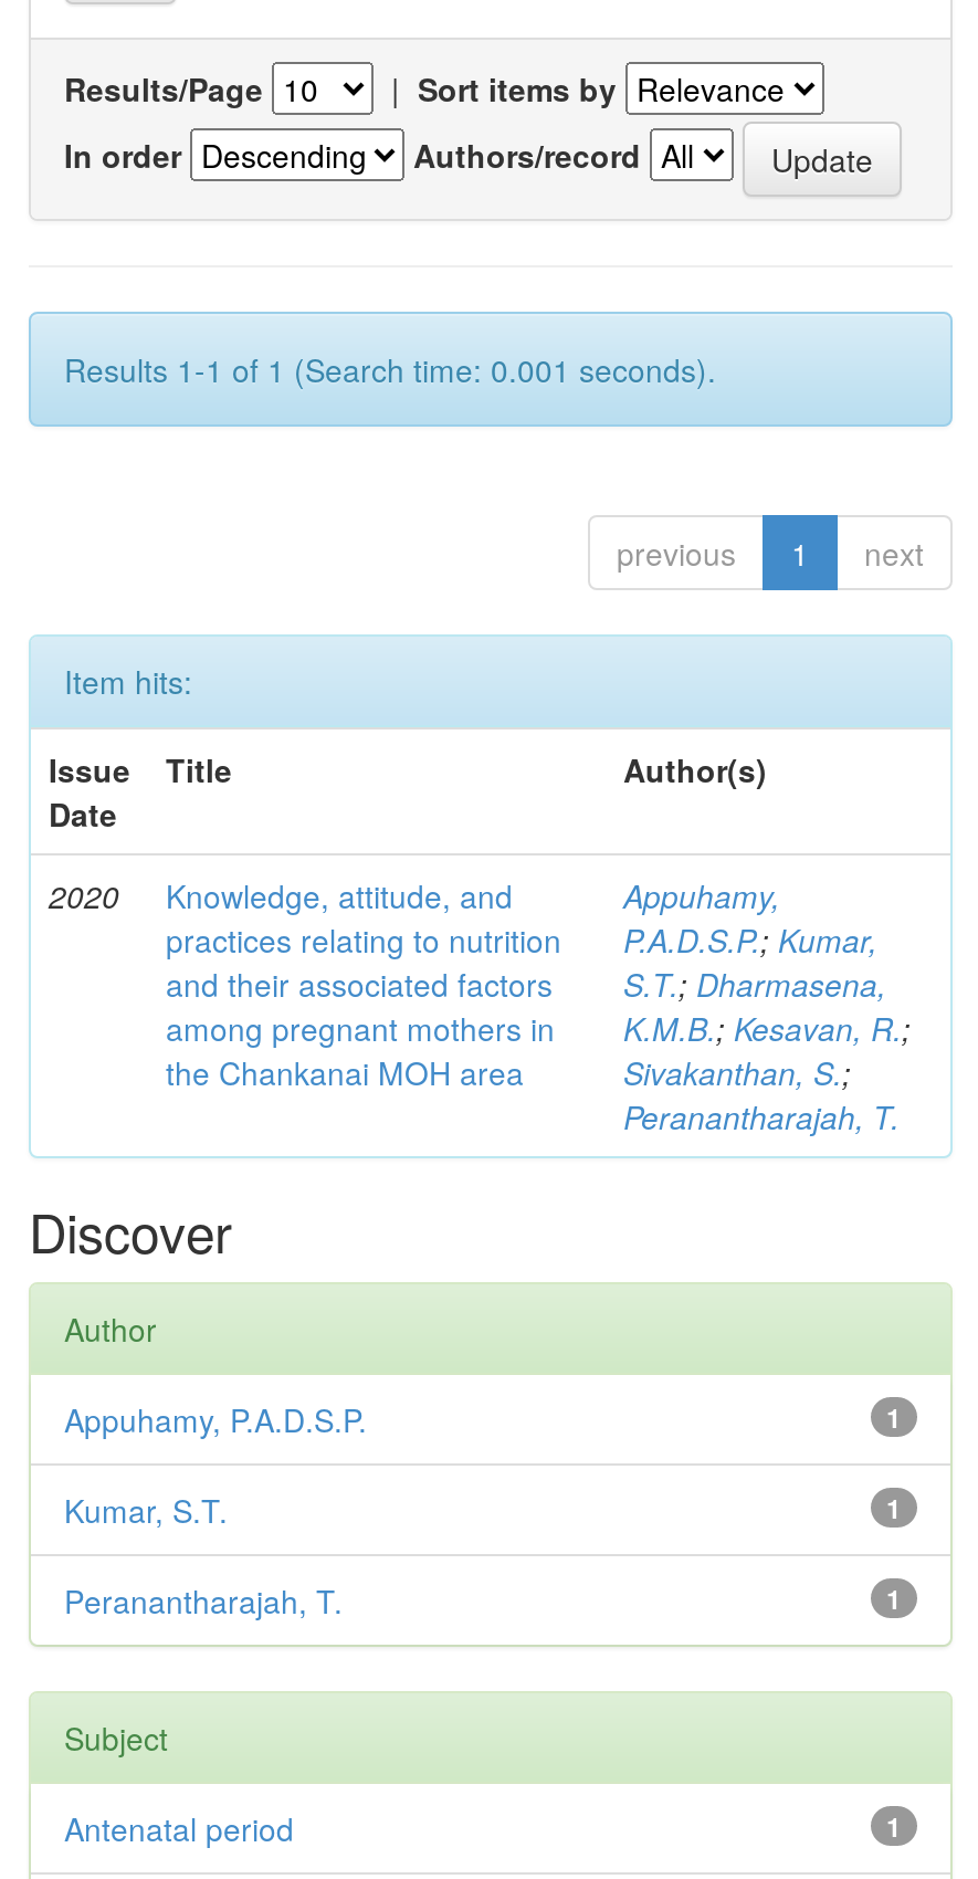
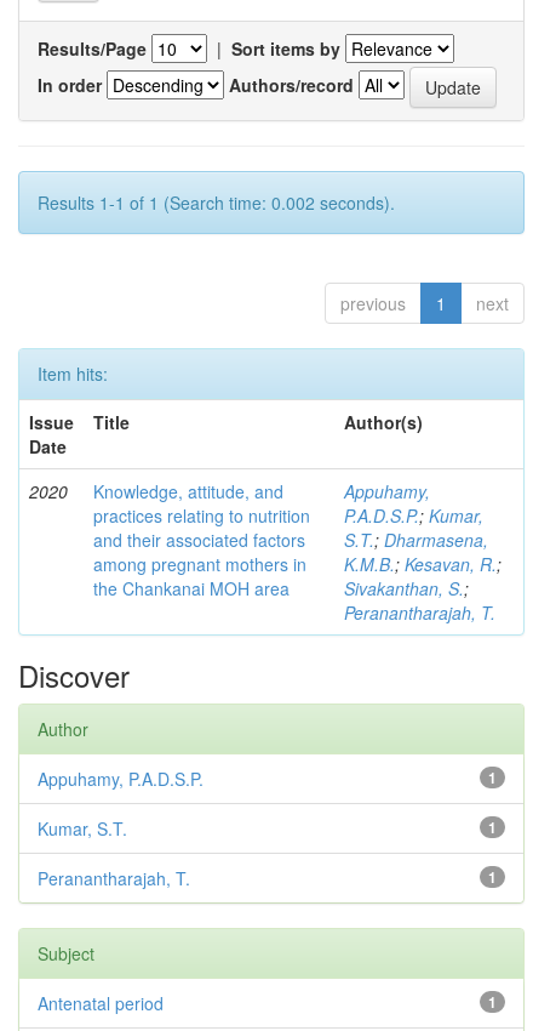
[64,347,716,391] Results 1-1 of 1 (Search time: 0.001 seconds). -> [38,191,395,215] Results 1-1 of 1 (Search time: 0.002 seconds).

